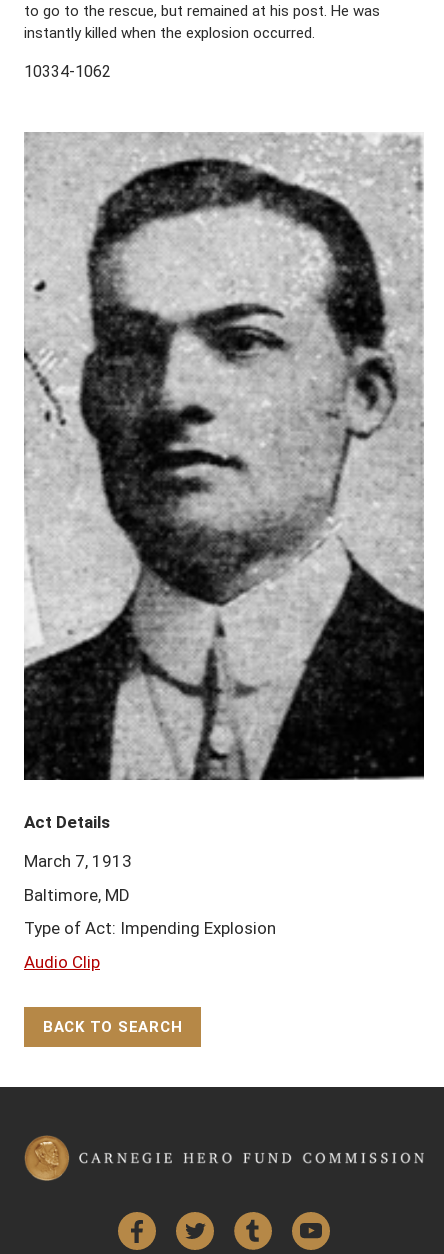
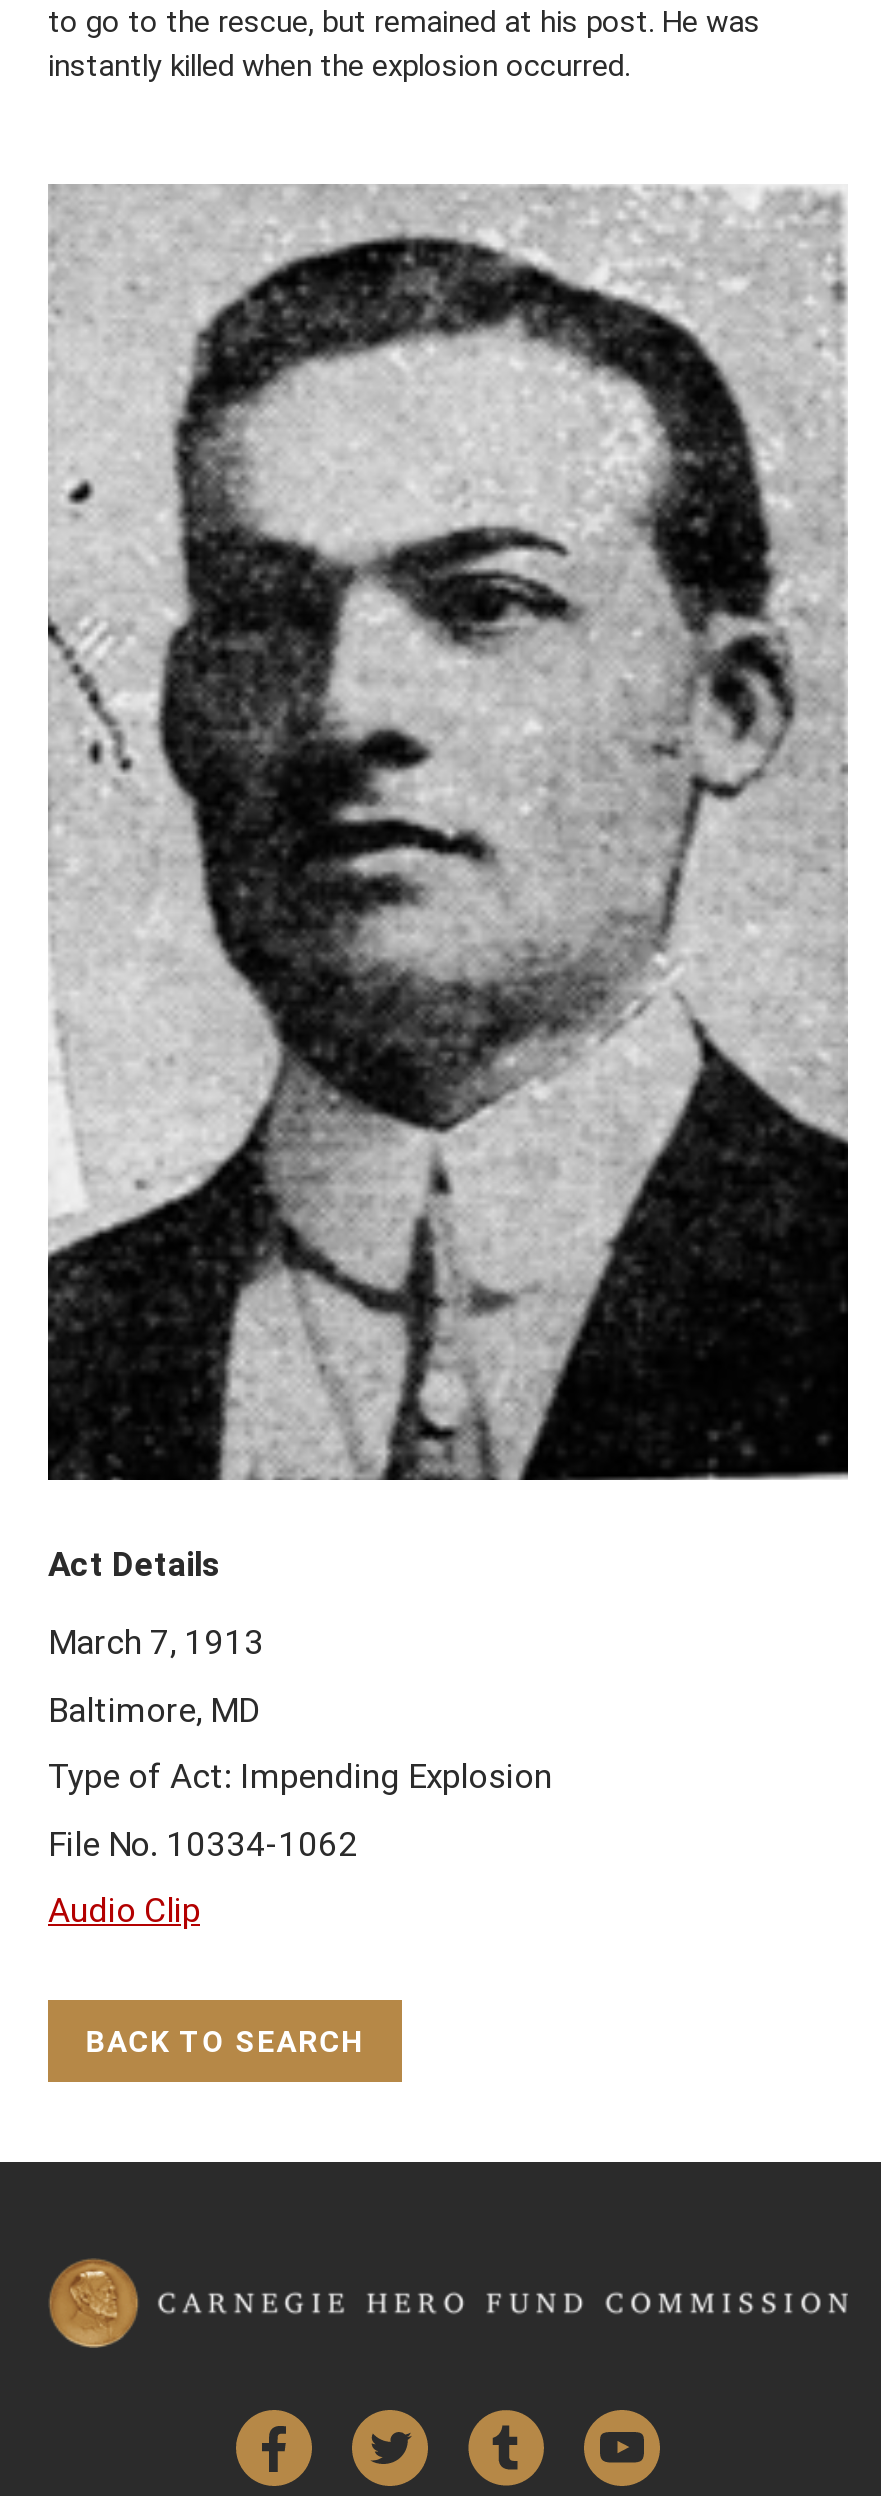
[24,62,111,81] 10334-1062 -> none
moved [24,812,276,938] -> [48,1545,552,1797]: Act Details | March 7, 1913 | Baltimore, MD | Type of Act: Impending Explosion
none -> [48,1824,358,1864] File No. 10334-1062

